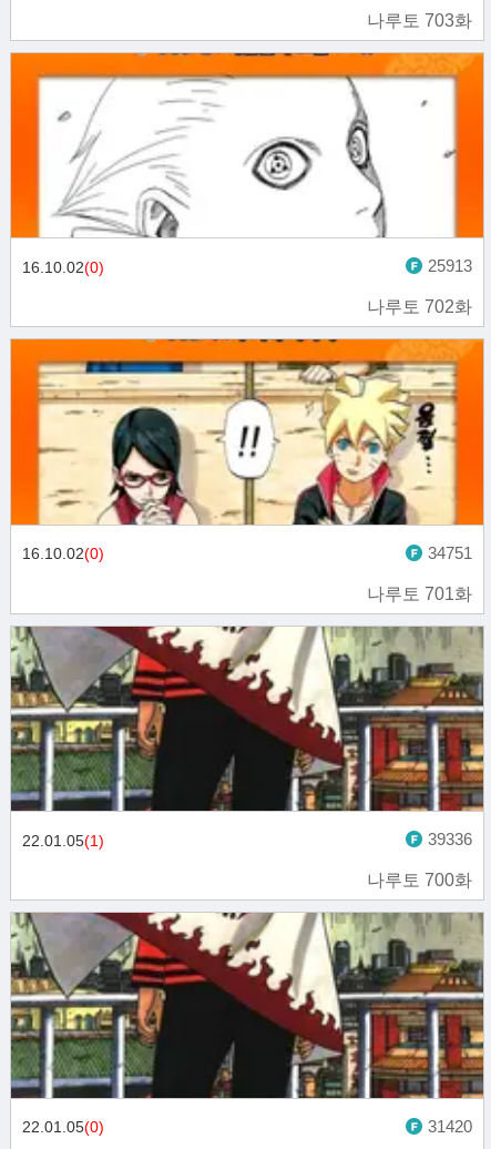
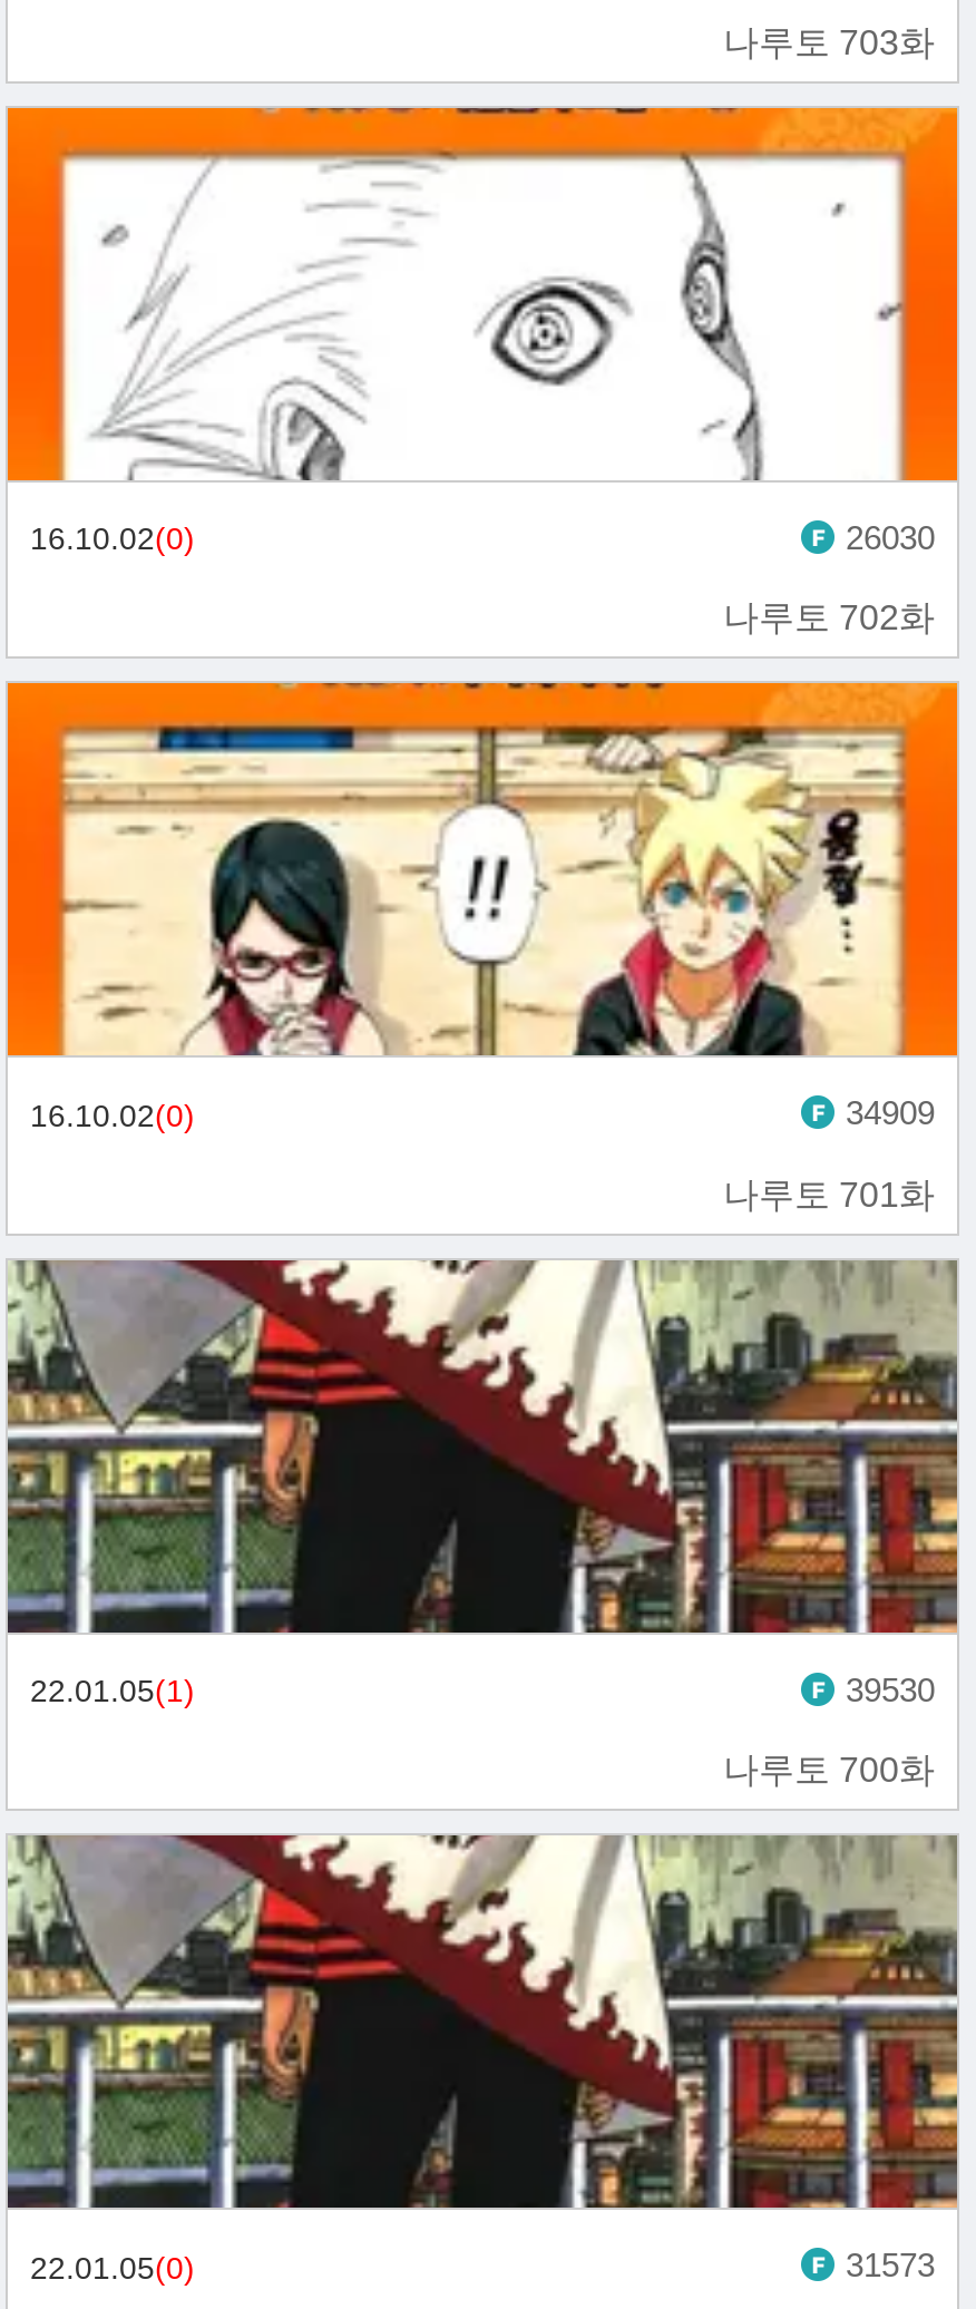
[428,257,472,275] 25913 -> [846,517,935,555] 26030
[428,543,472,562] 34751 -> [846,1093,935,1131] 34909
[428,830,472,849] 39336 -> [846,1669,935,1707] 39530
[428,1117,472,1135] 31420 -> [846,2245,935,2283] 31573

